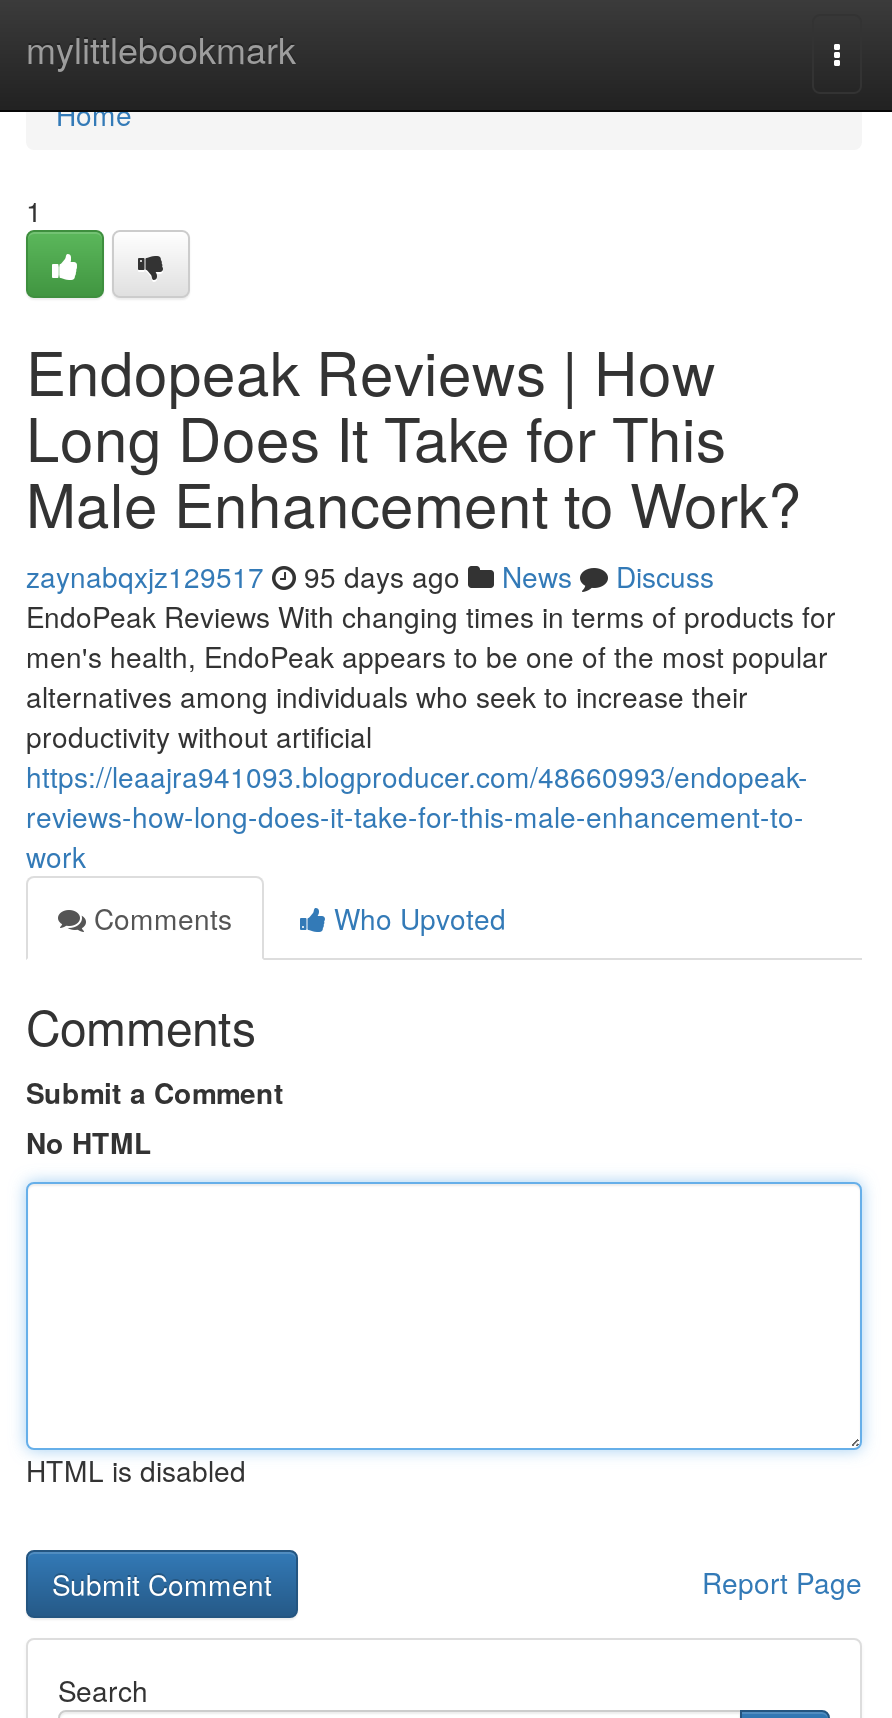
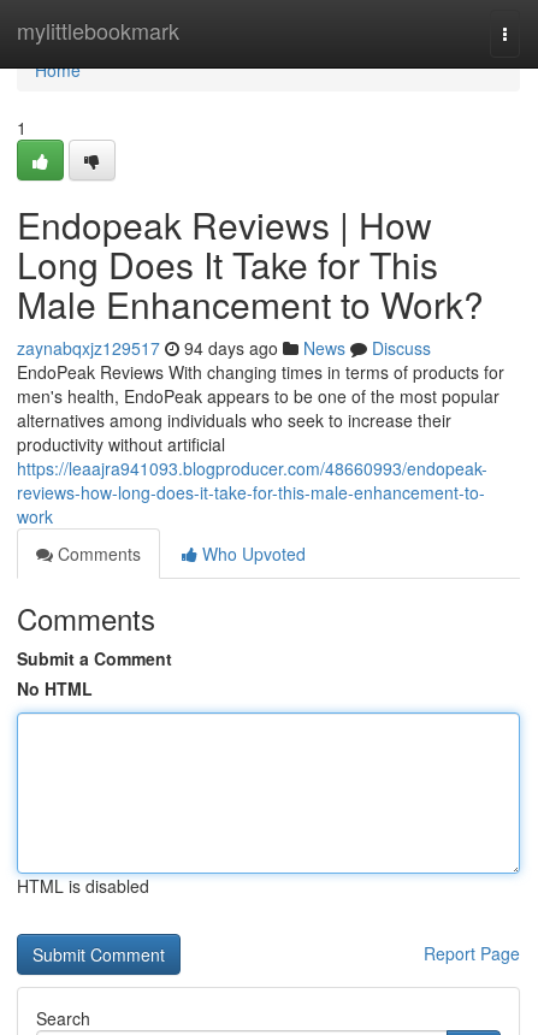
[26,556,714,596] zaynabqxjz129517 95 days ago News Discuss -> [17,336,431,360] zaynabqxjz129517 94 days ago News Discuss

